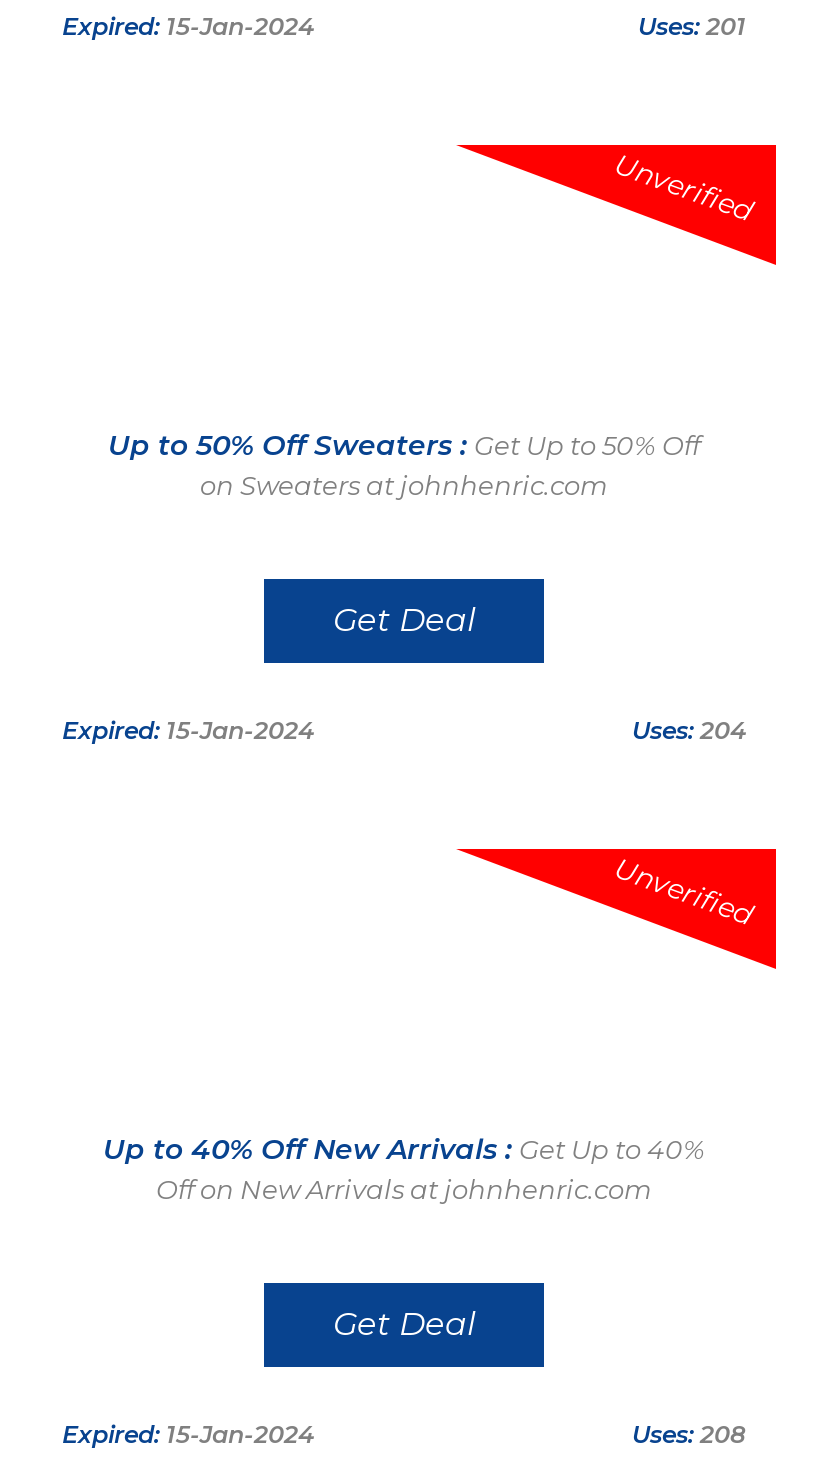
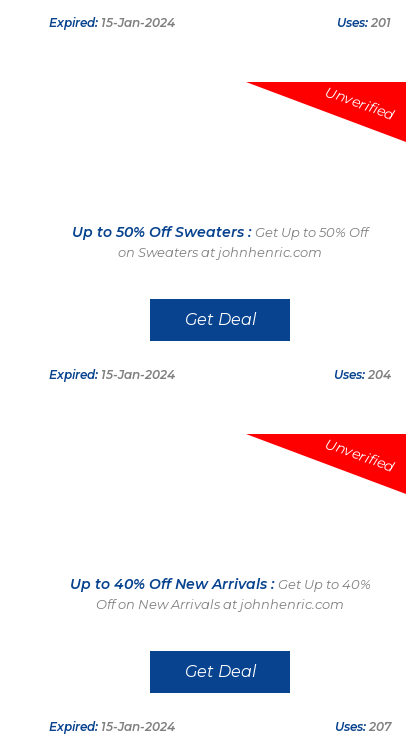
[632,1419,746,1449] Uses: 208 -> [335,719,391,734] Uses: 207

